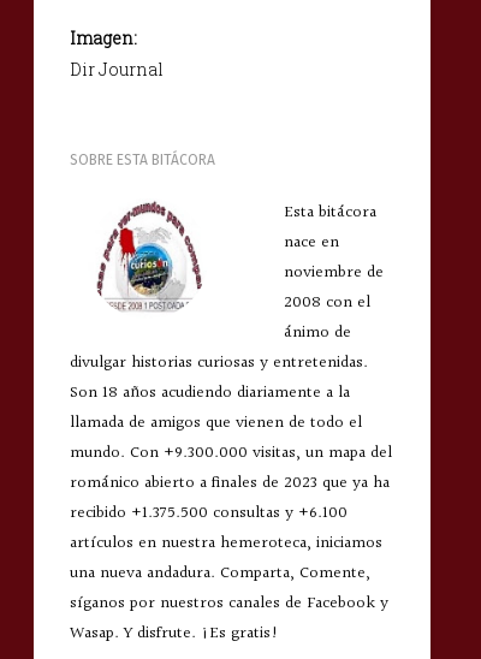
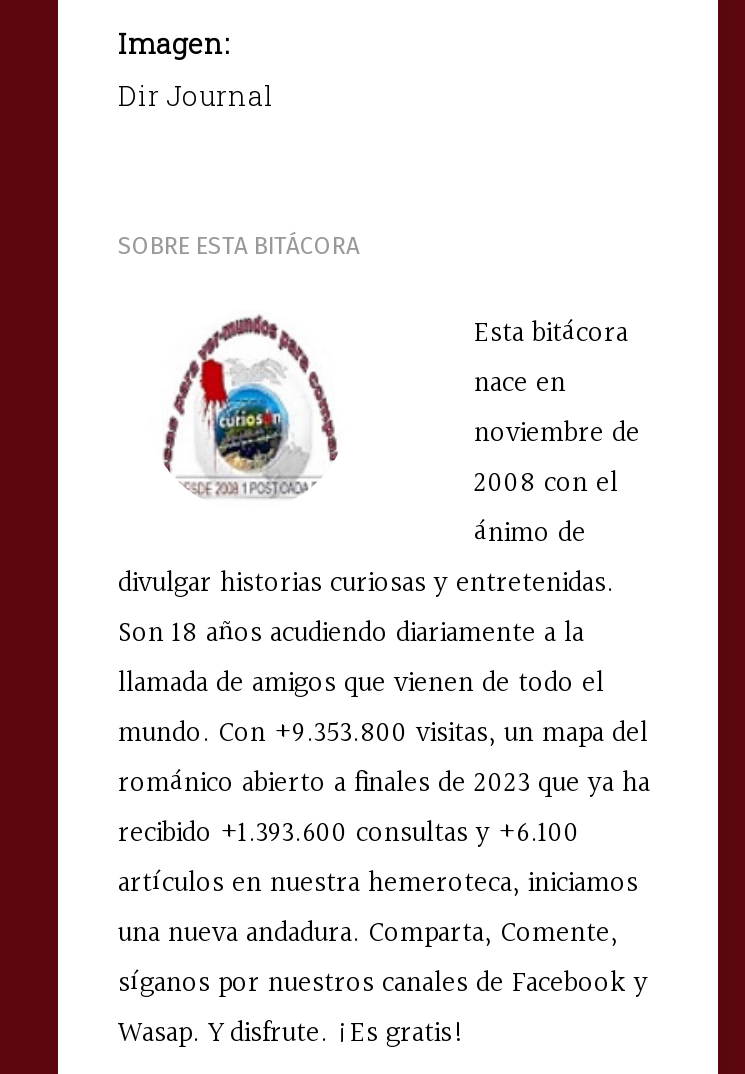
[70,441,392,467] mundo. Con +9.300.000 visitas, un mapa del -> [118,713,648,757] mundo. Con +9.353.800 visitas, un mapa del
[70,501,348,527] recibido +1.375.500 consultas y +6.100 -> [118,813,580,857] recibido +1.393.600 consultas y +6.100

